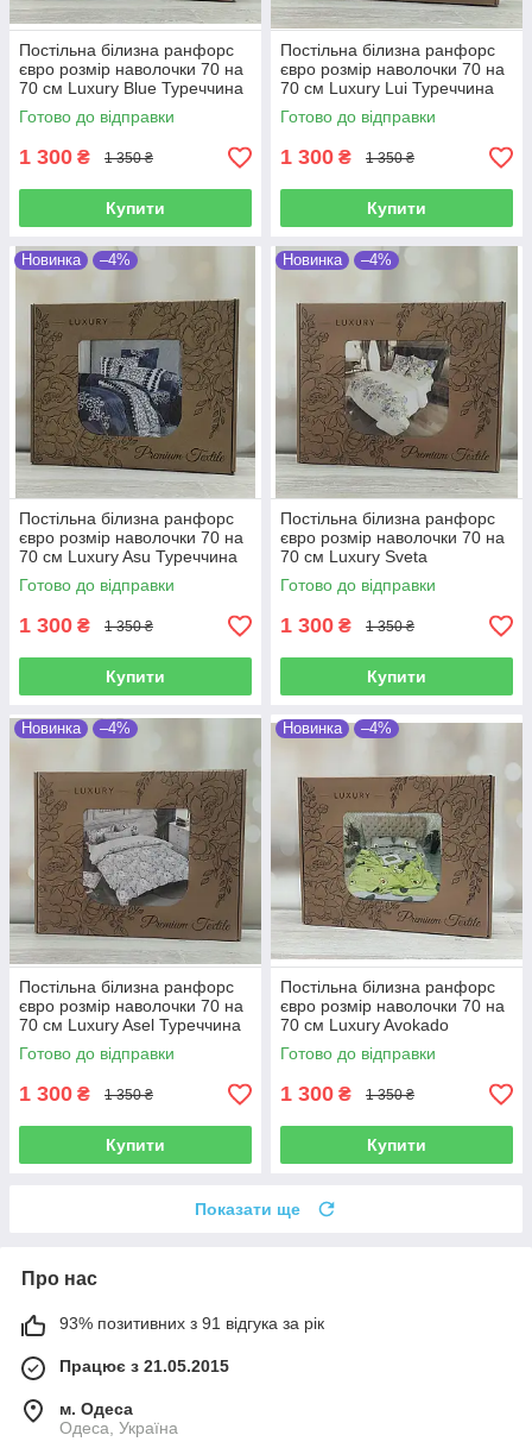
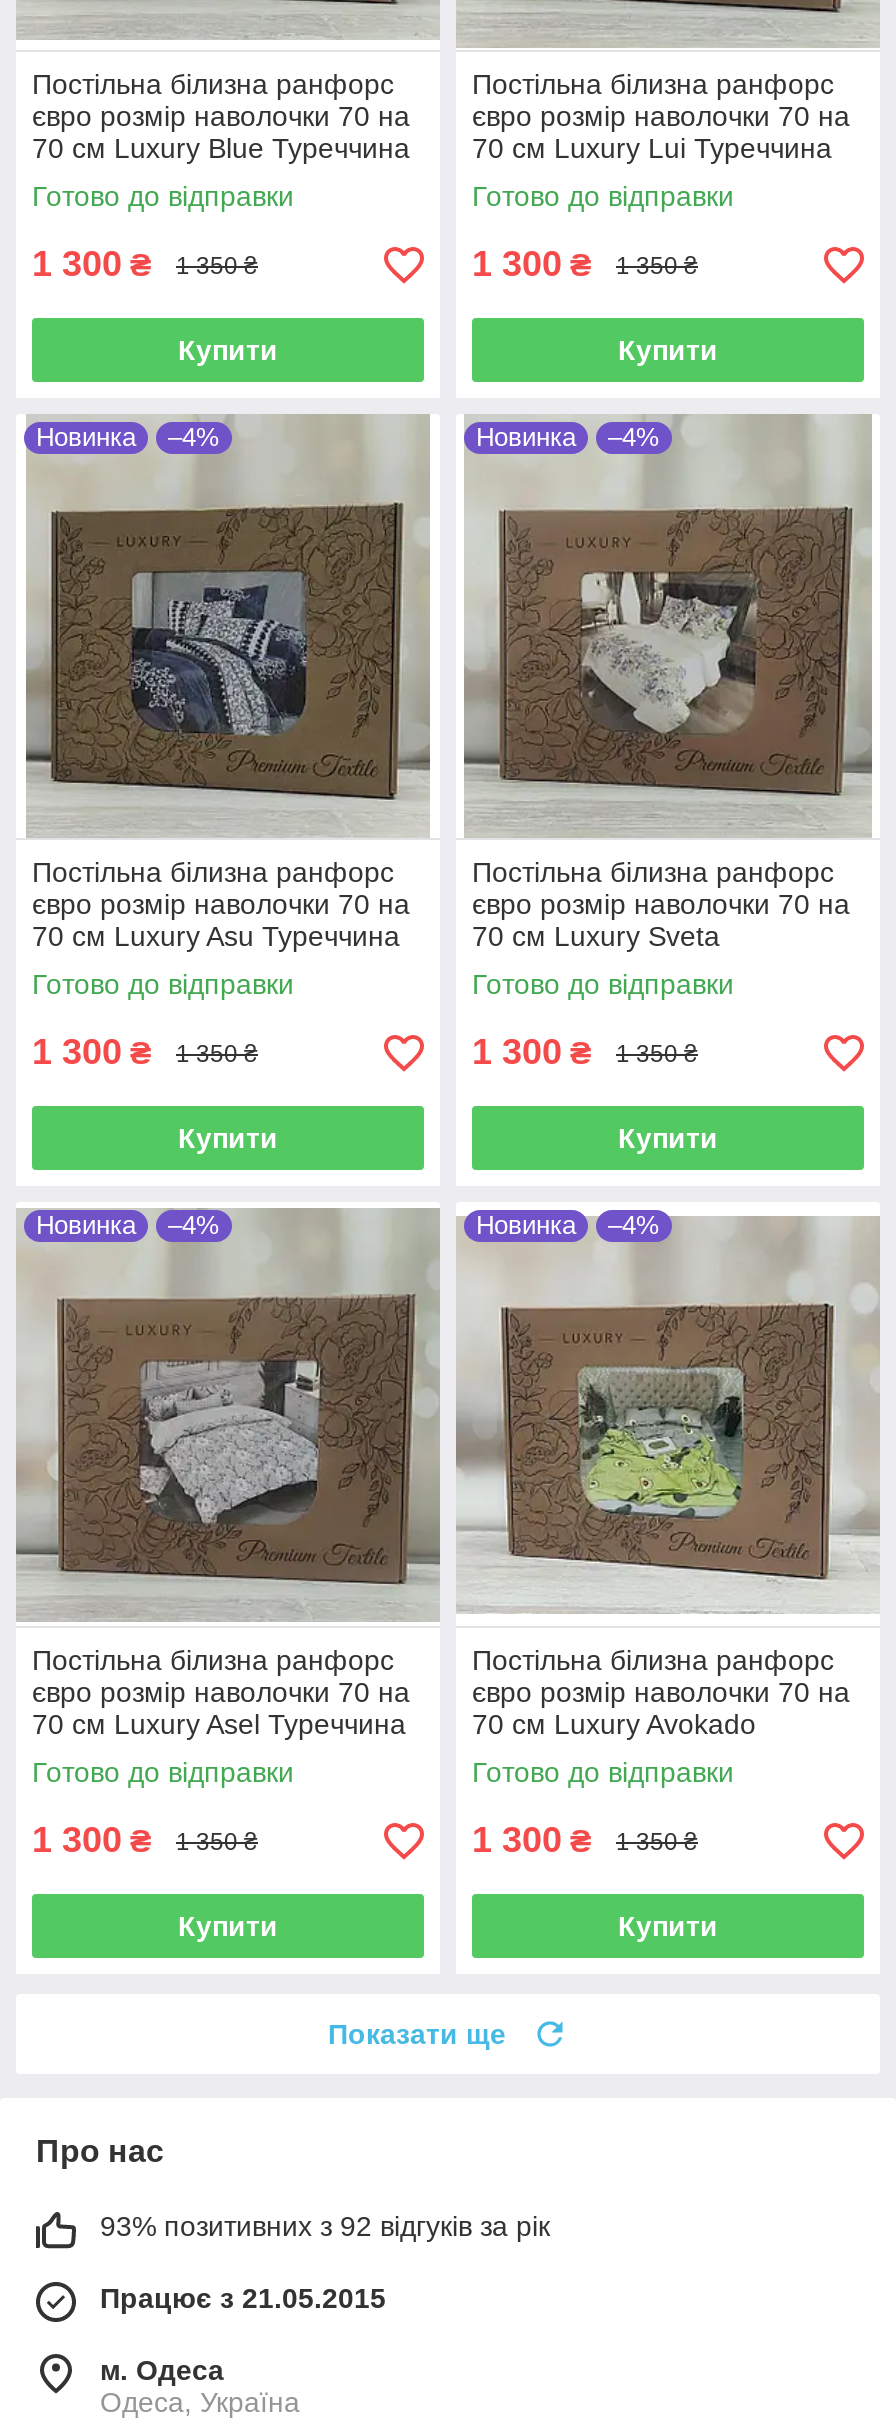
[59,1314,324,1333] 93% позитивних з 91 відгука за рік -> [100,2211,550,2243] 93% позитивних з 92 відгуків за рік

